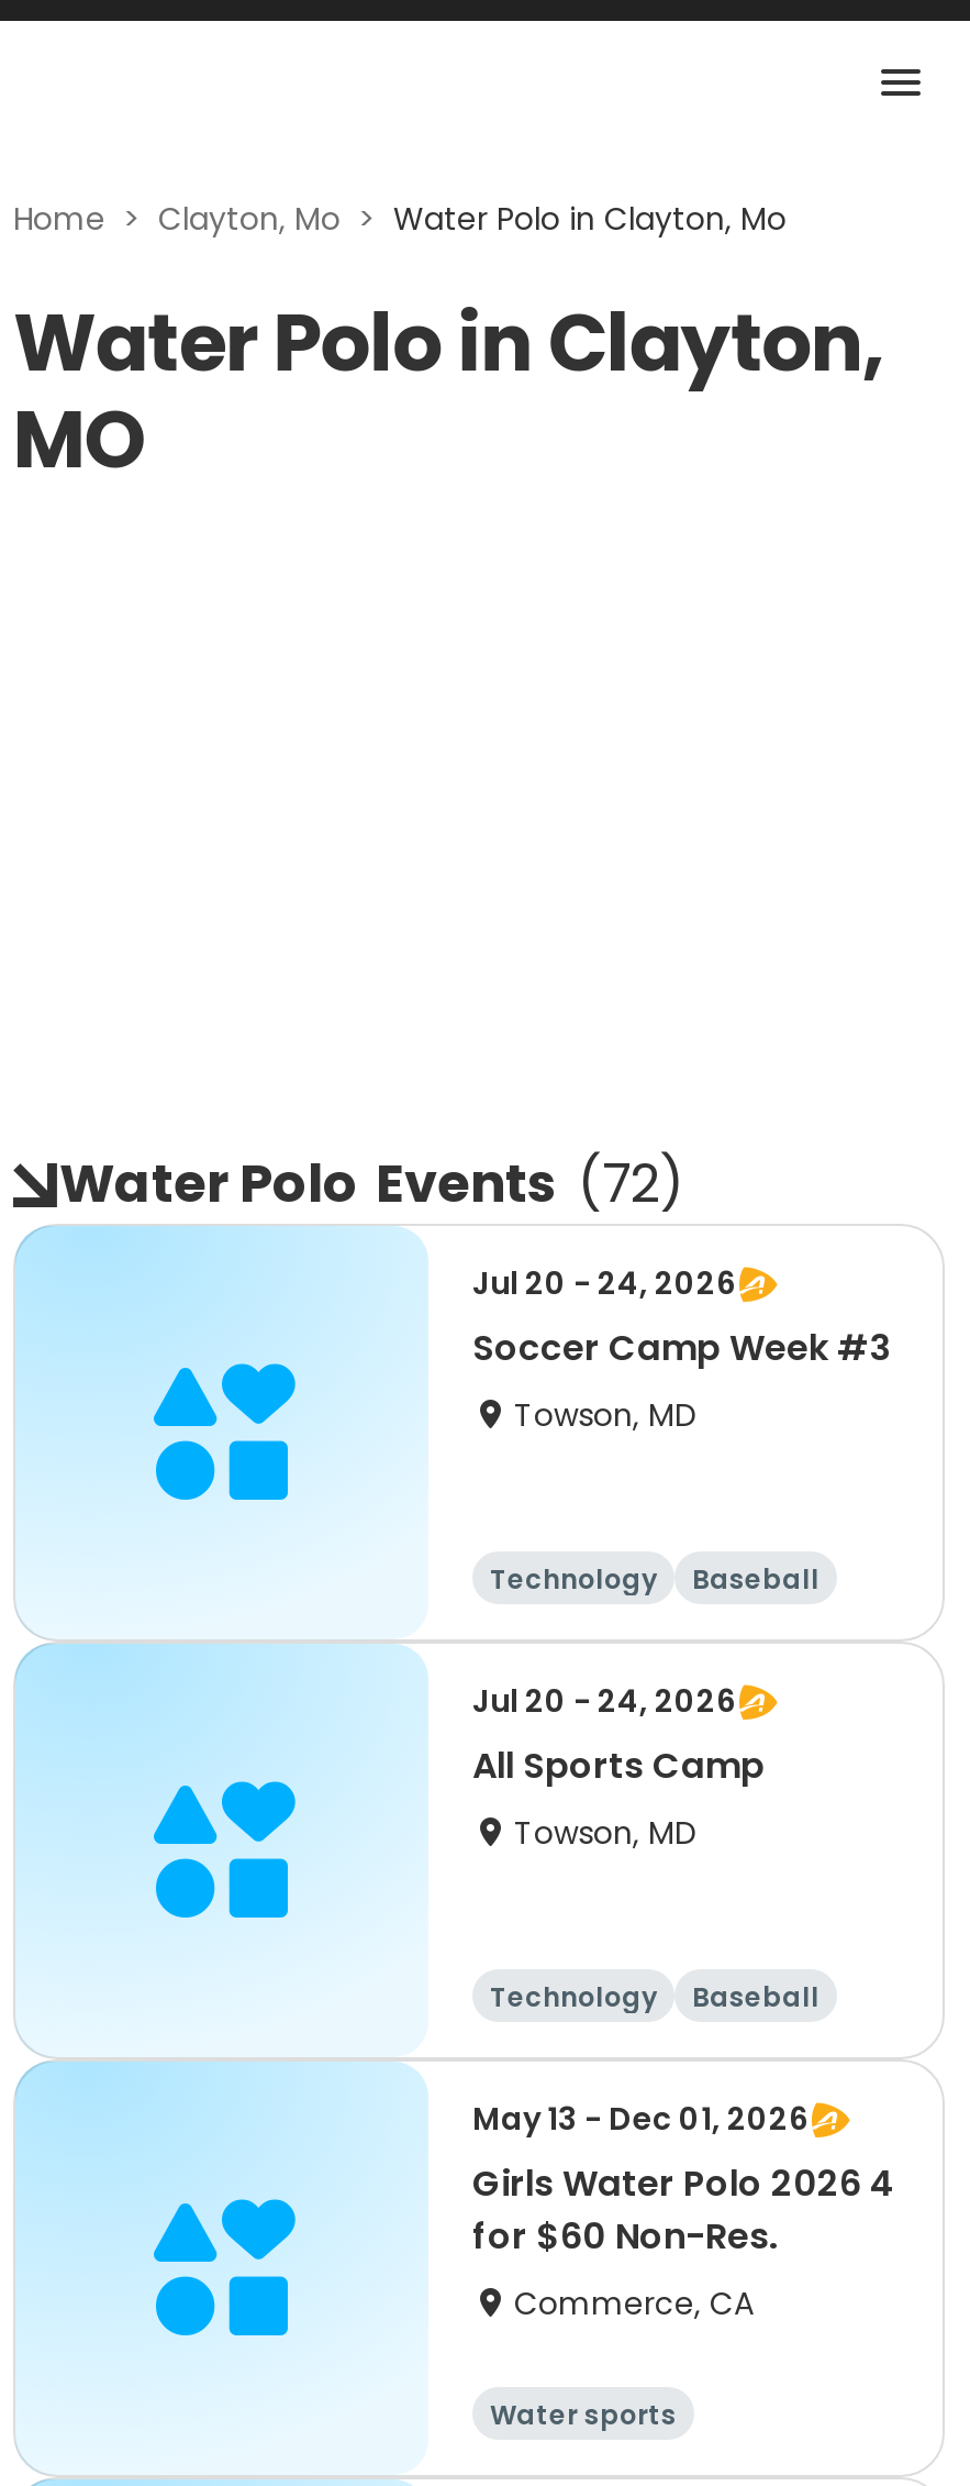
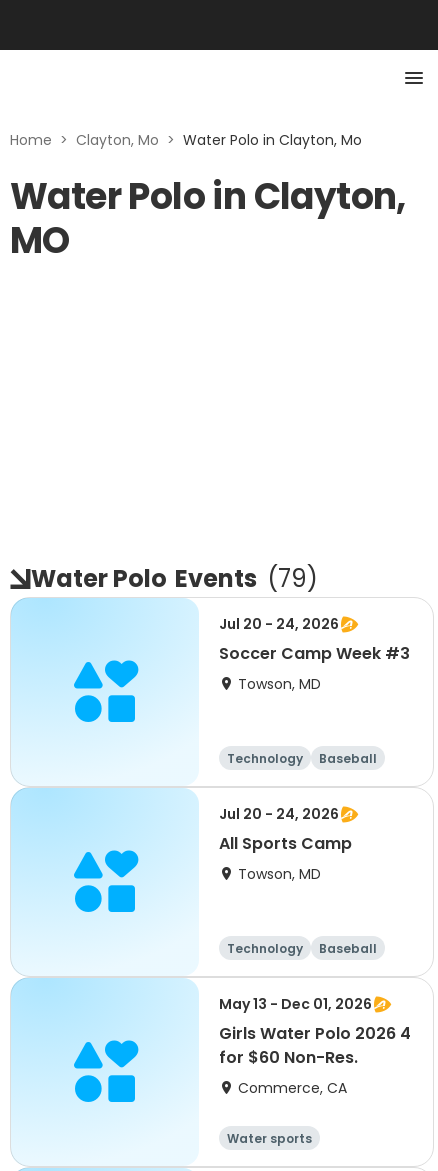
[59,1147,683,1219] Water Polo Events (72) -> [31,562,318,595] Water Polo Events (79)

